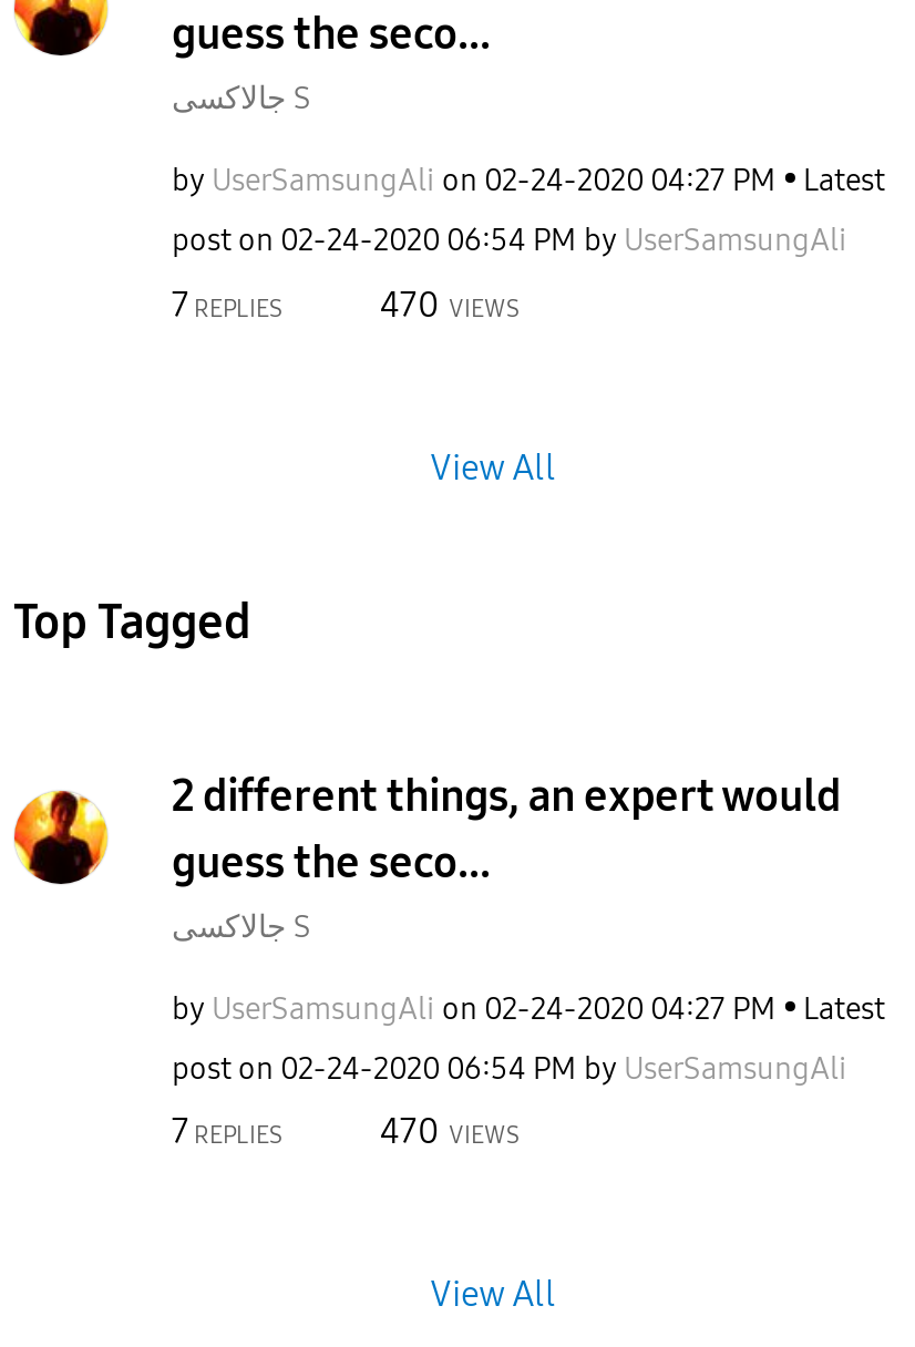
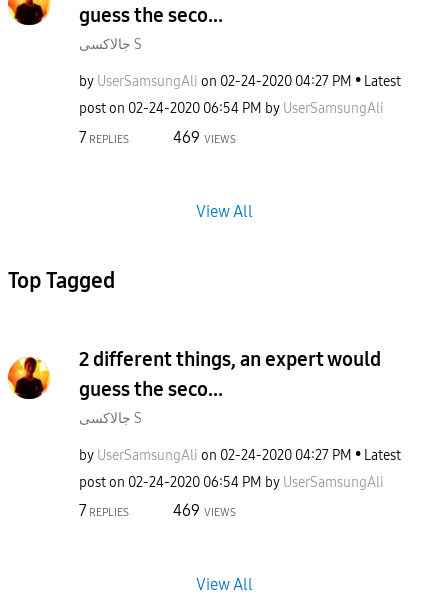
[380,283,520,325] 470 VIEWS -> [173,128,236,147] 469 VIEWS
[380,1111,520,1153] 470 VIEWS -> [173,501,236,520] 469 VIEWS

